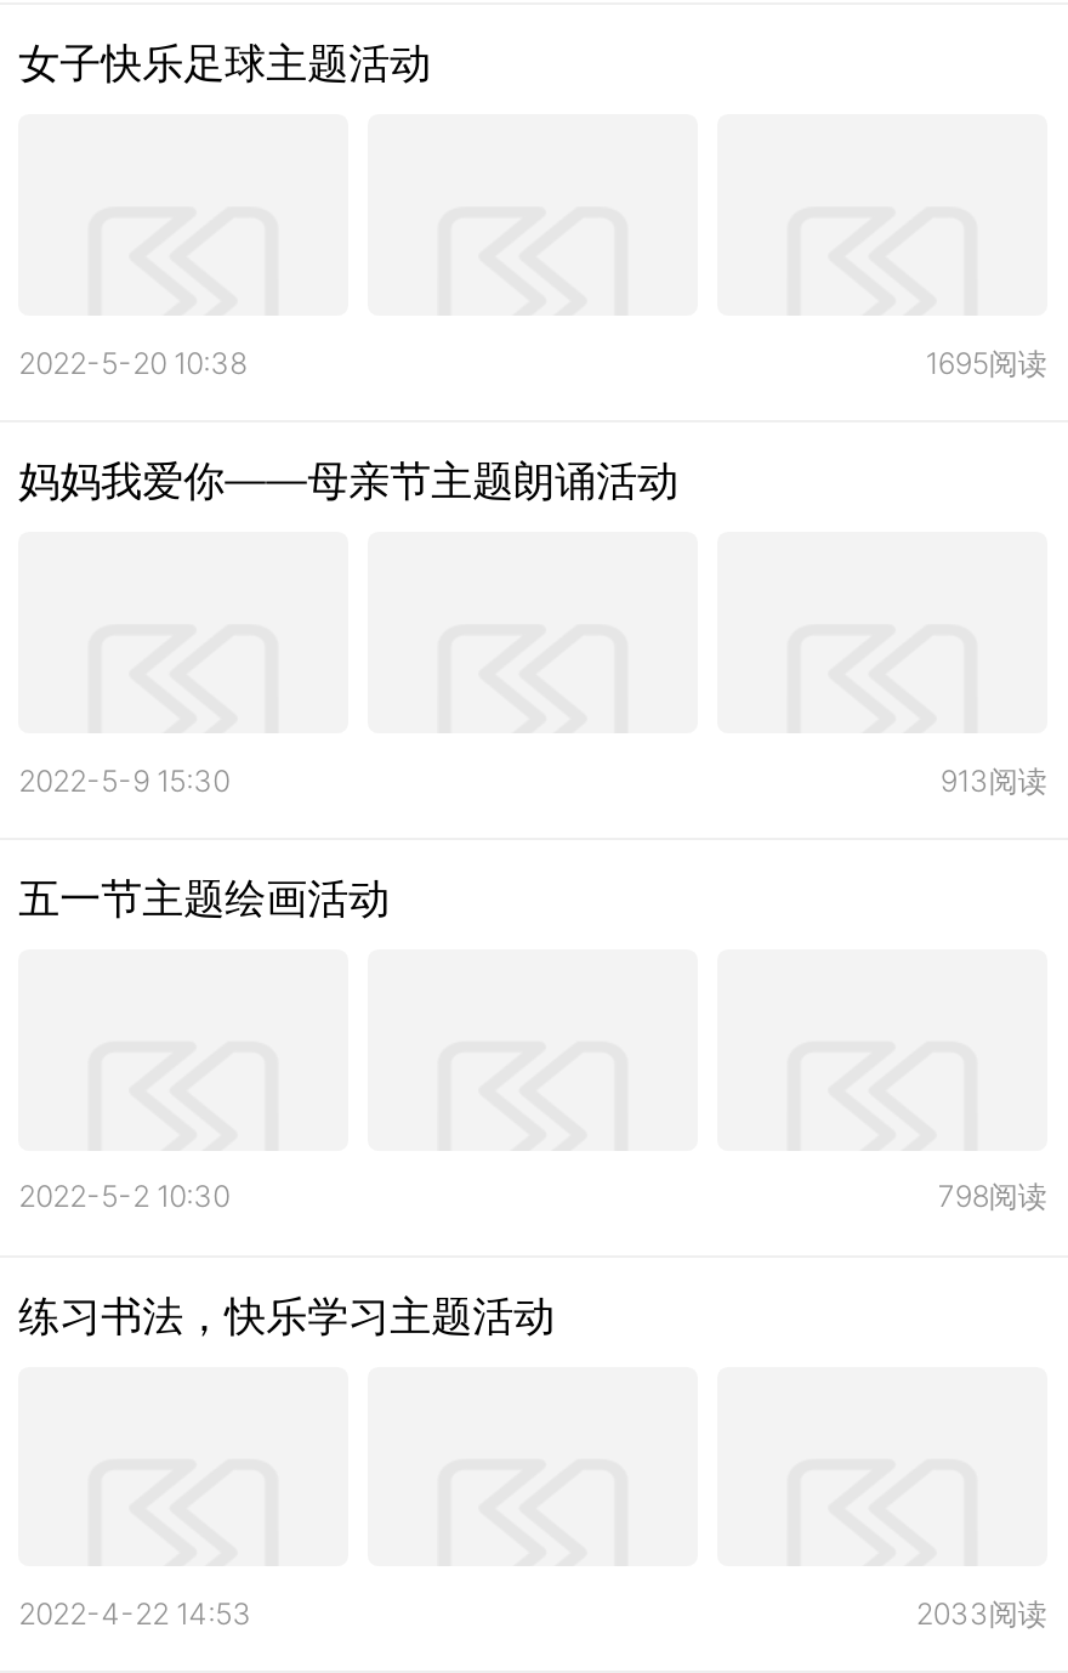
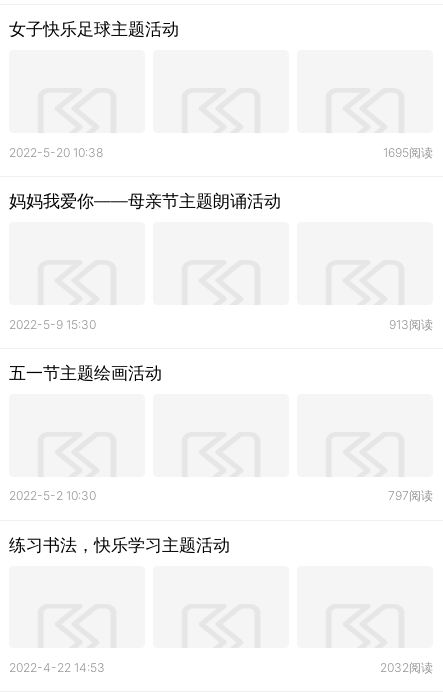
[938,1179,1047,1215] 798阅读 -> [388,488,433,503] 797阅读
[916,1596,1047,1632] 2033阅读 -> [380,660,433,675] 2032阅读

